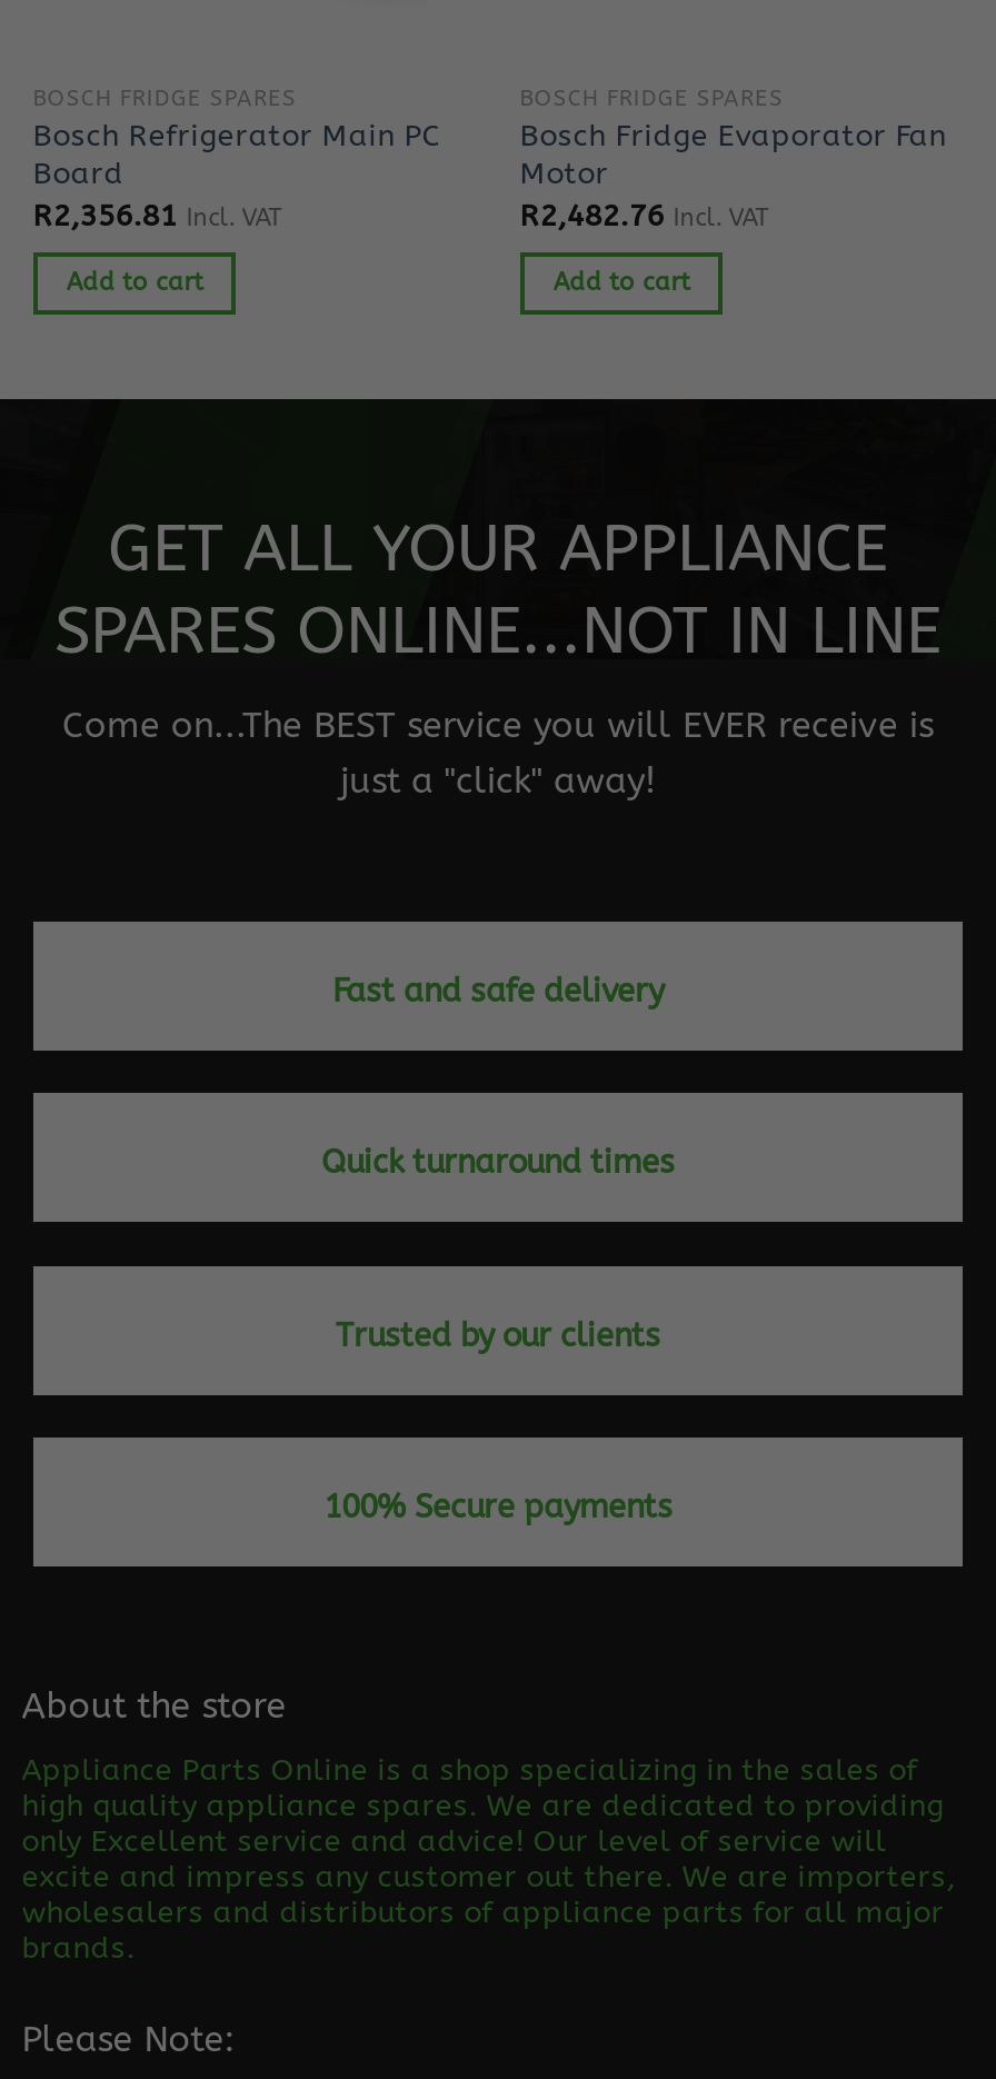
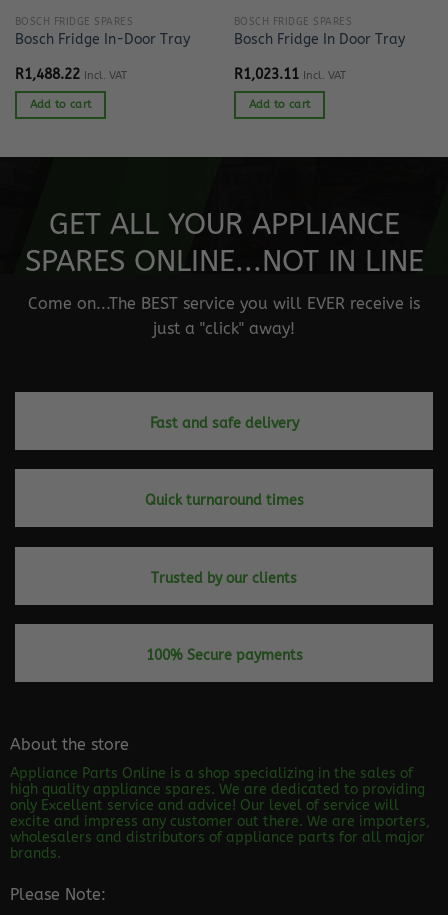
[33,117,440,234] Bosch Refrigerator Main PC | Board | R2,356.81 Incl. VAT -> [15,31,190,83] Bosch Fridge In-Door Tray | R1,488.22 Incl. VAT
[520,117,947,234] Bosch Fridge Evaporator Fan | Motor | R2,482.76 Incl. VAT -> [234,31,405,83] Bosch Fridge In Door Tray | R1,023.11 Incl. VAT

